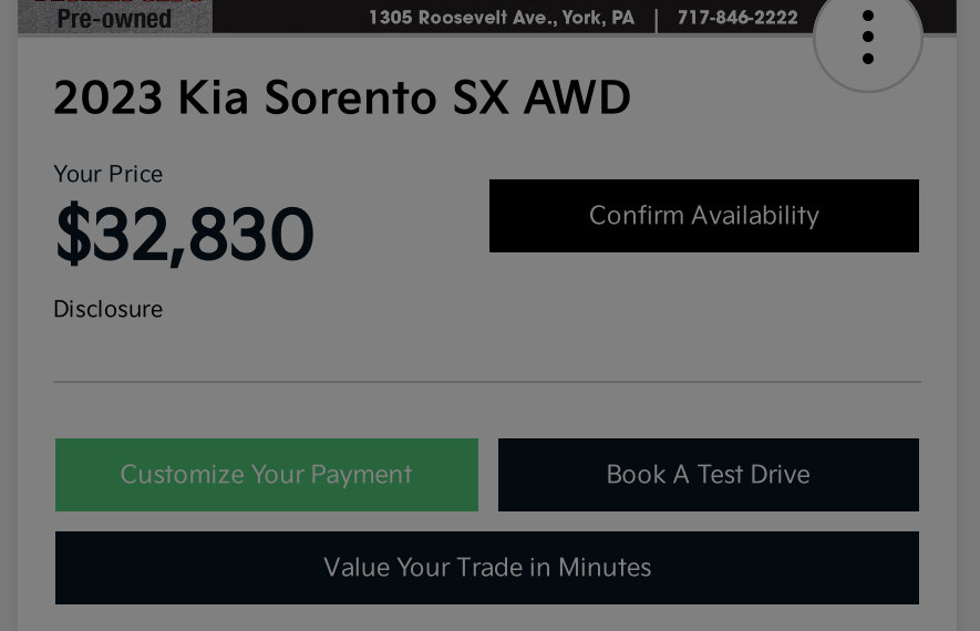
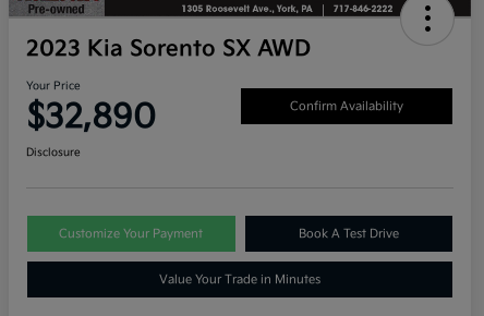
[53,199,314,278] $32,830 -> [26,98,156,137] $32,890

